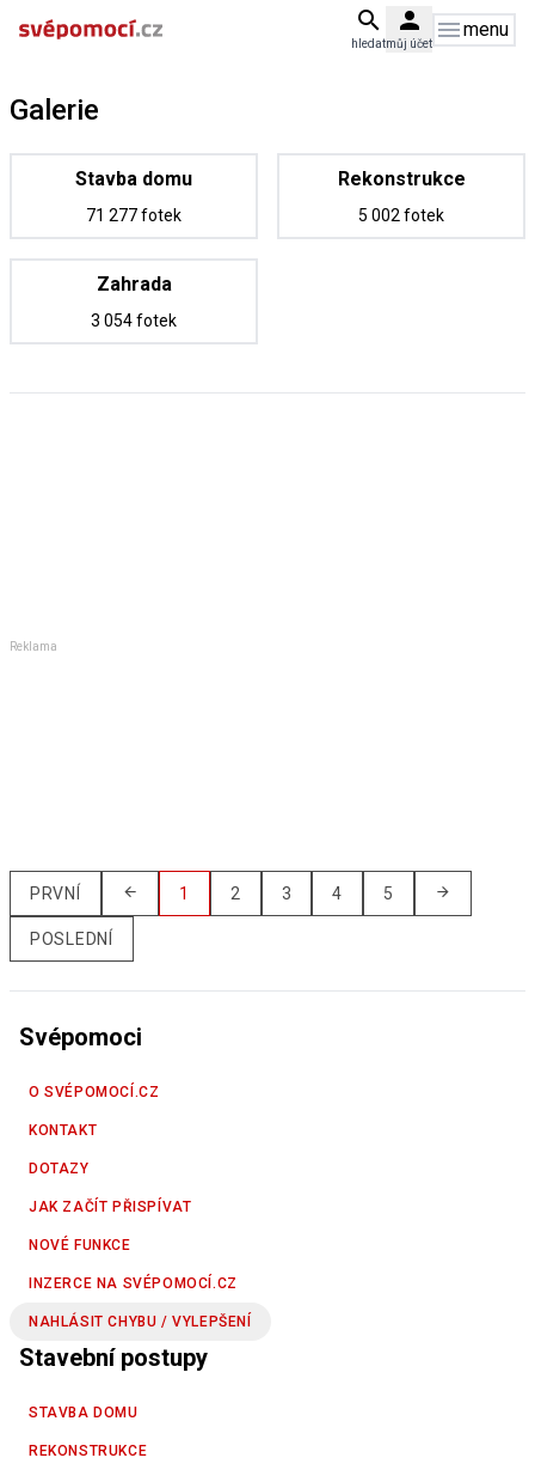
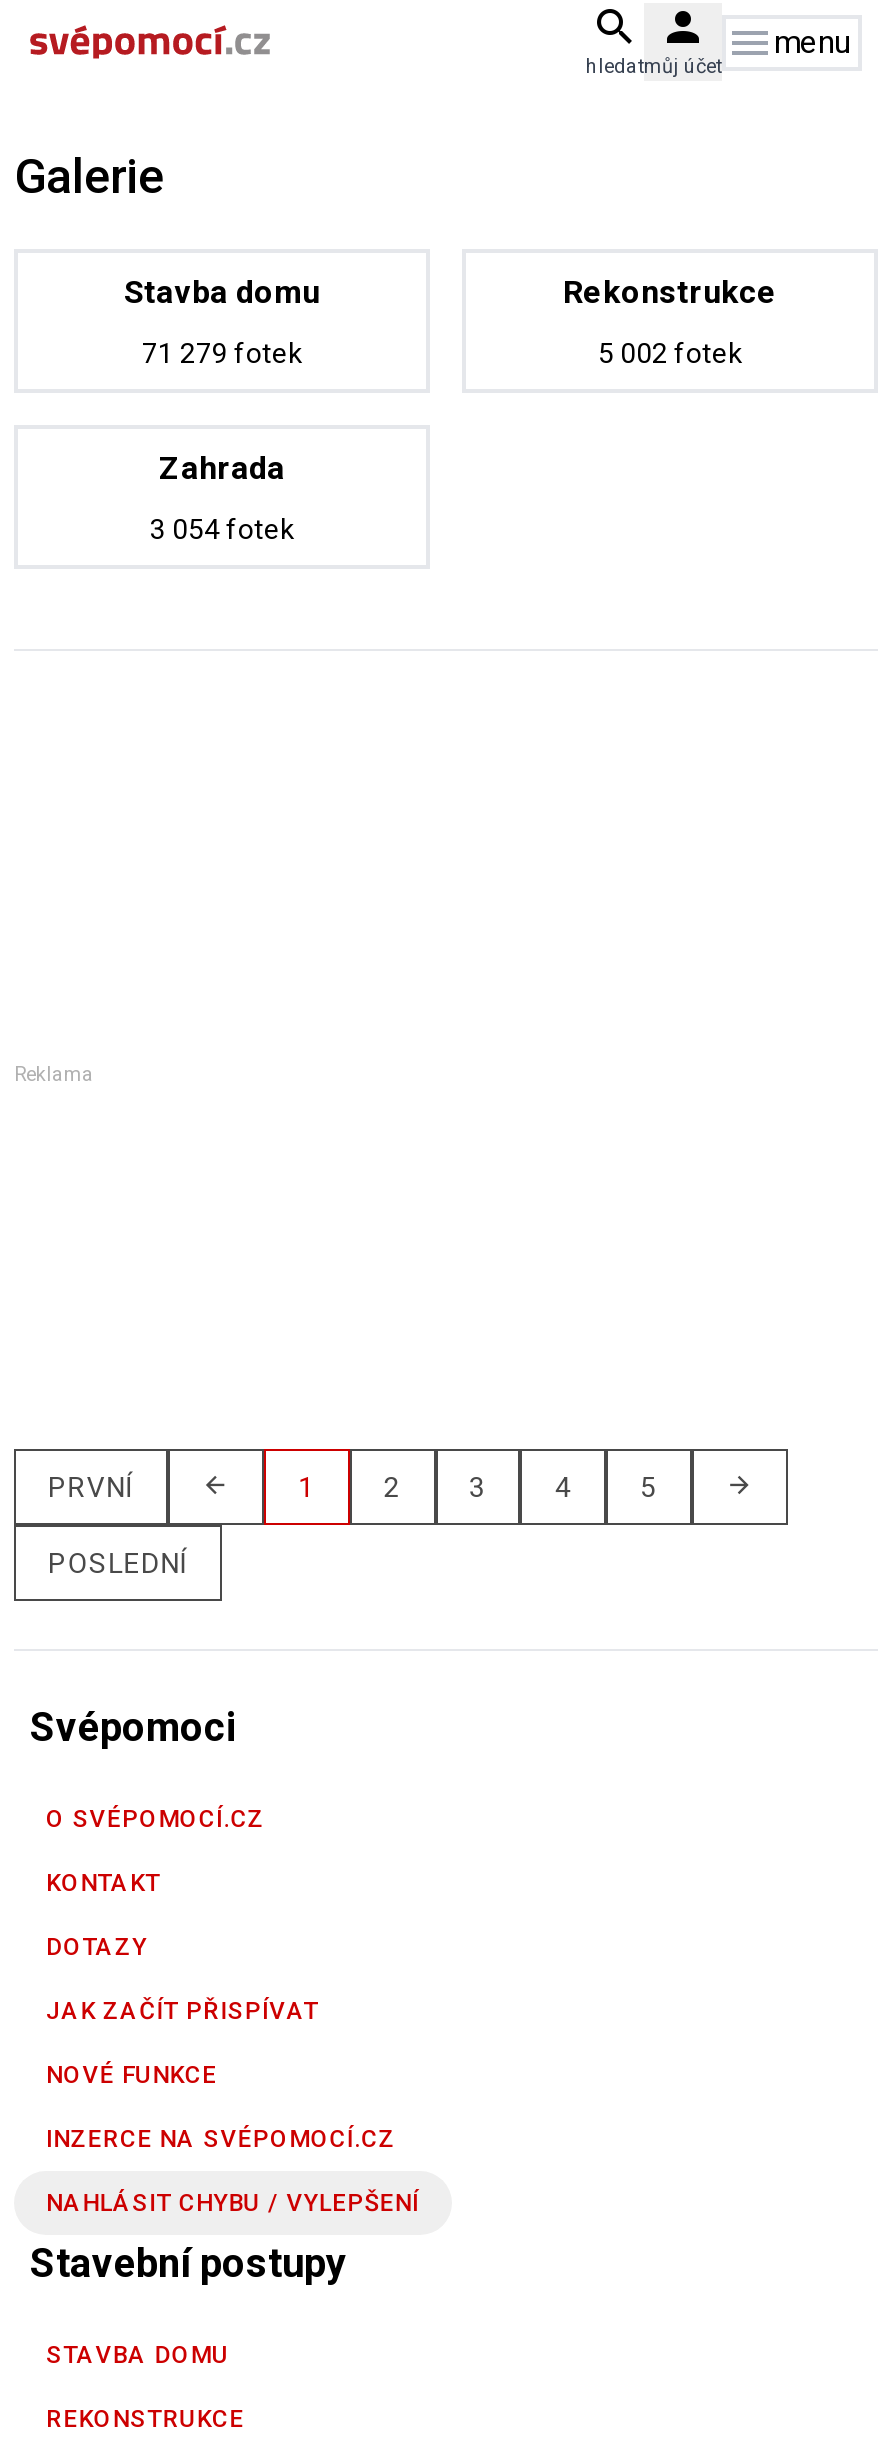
[86,206,182,225] 71 277 fotek -> [142,337,302,369] 71 279 fotek

